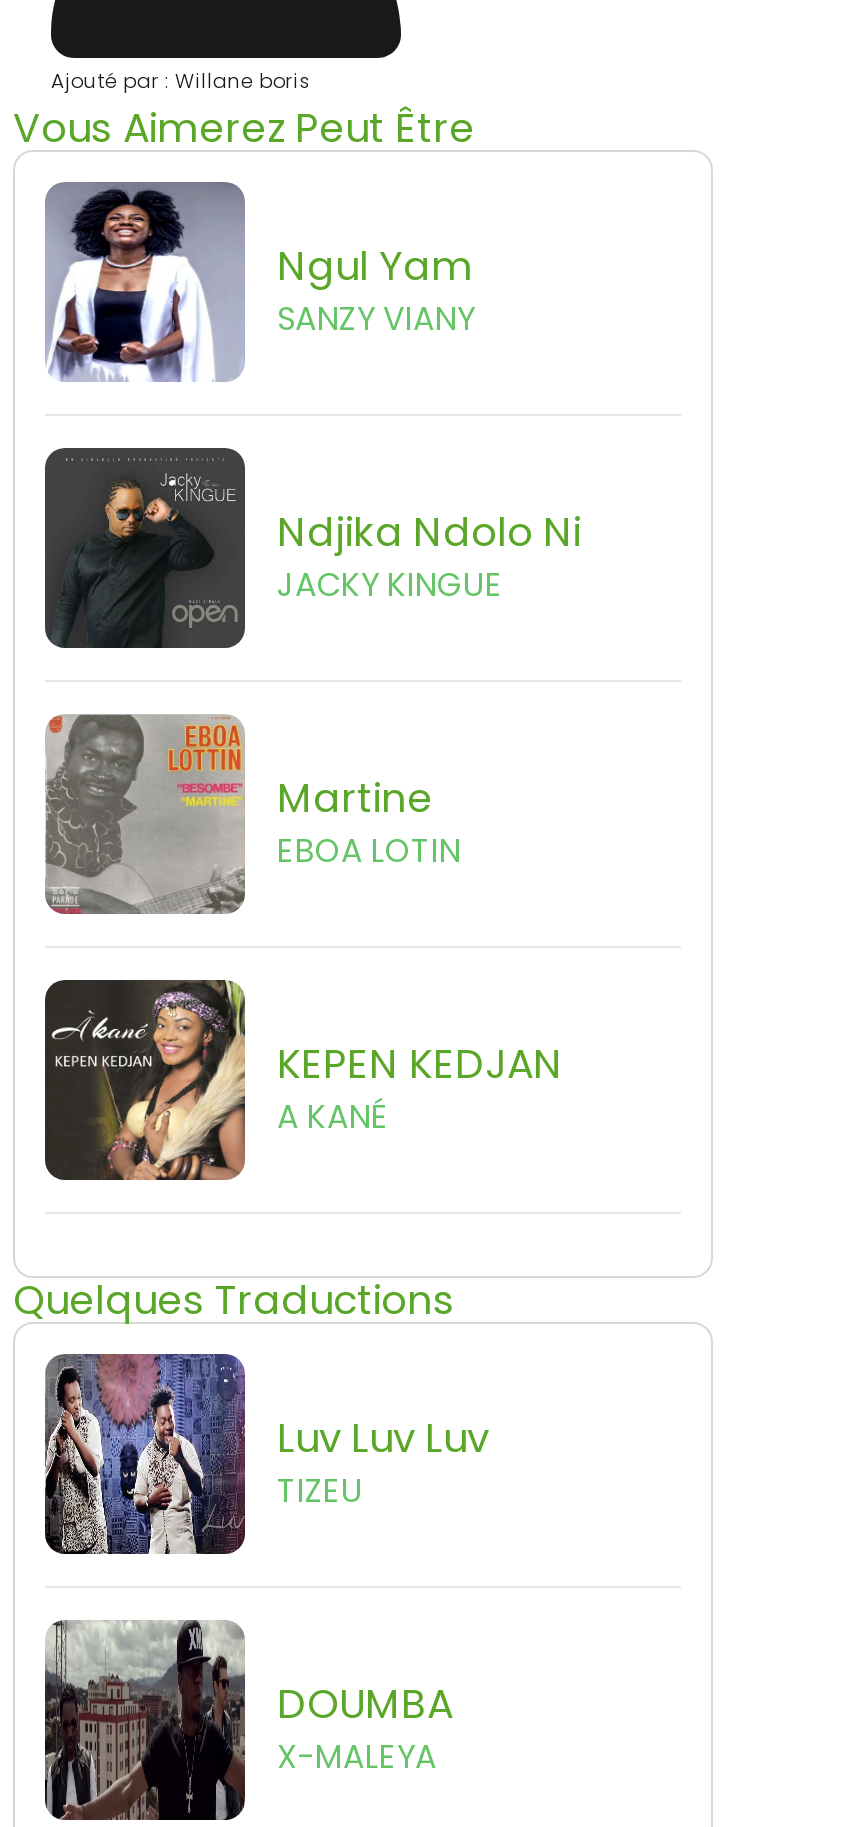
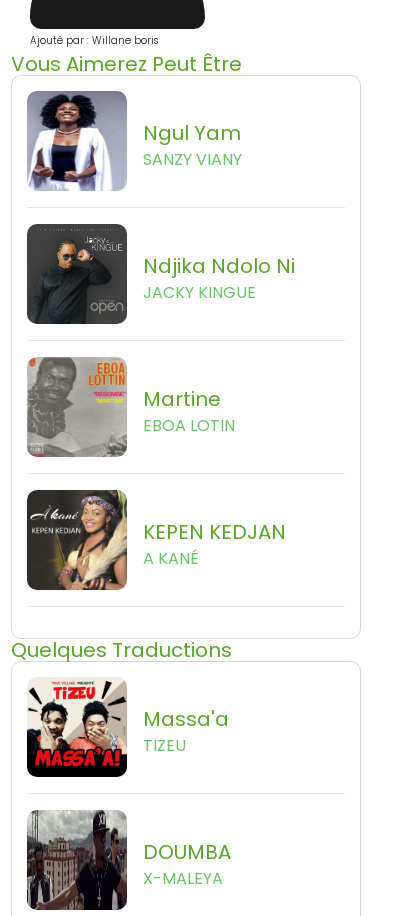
[43,1352,489,1556] [image] | Luv Luv Luv -> [27,677,229,778] [image] | Massa'a

